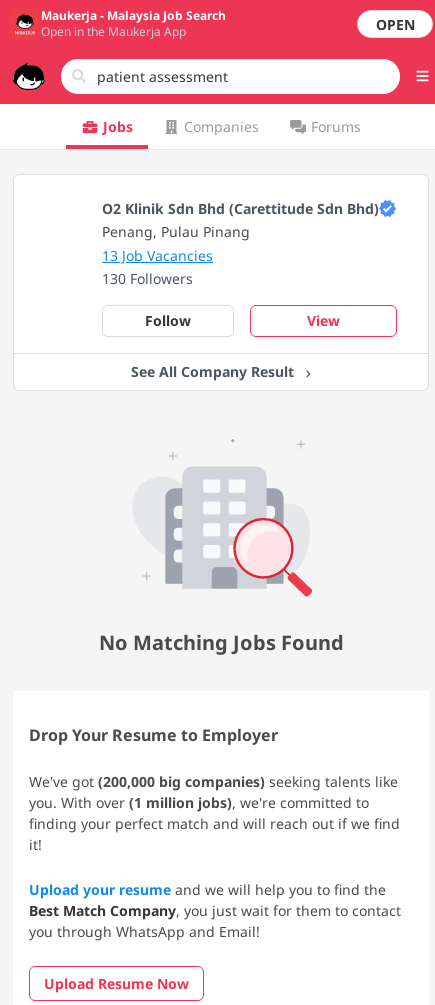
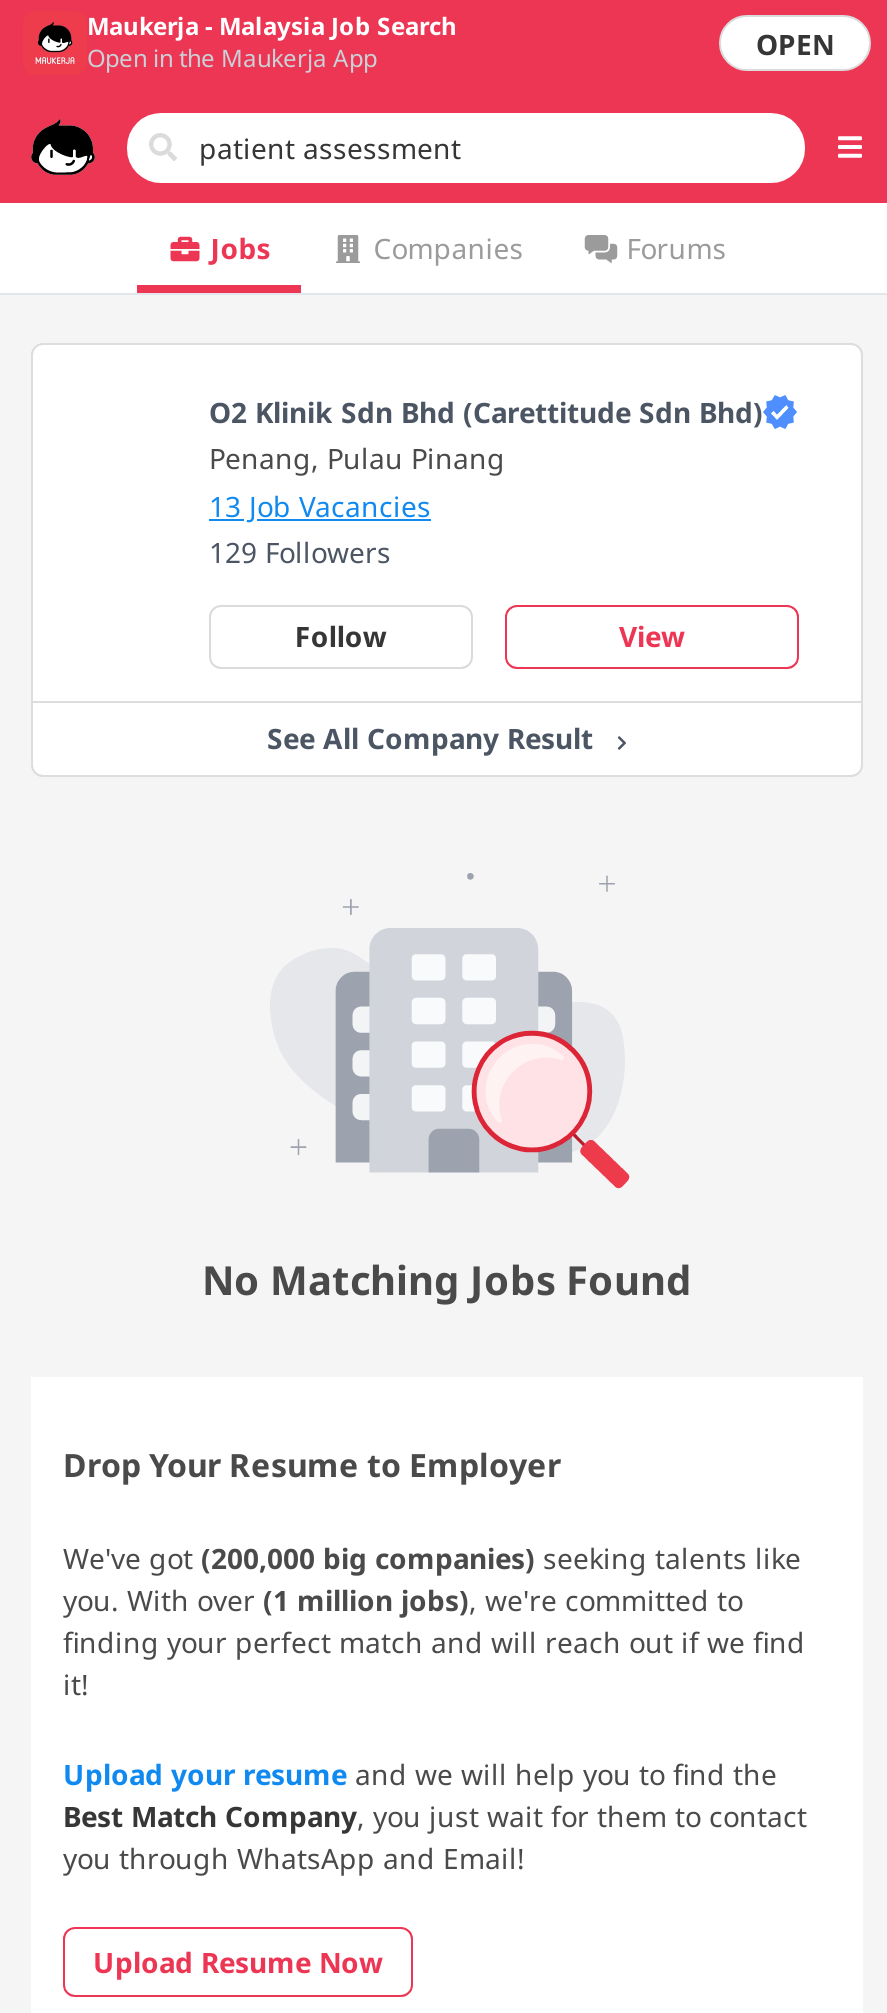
[102,269,193,288] 130 Followers -> [209,533,391,571] 129 Followers

